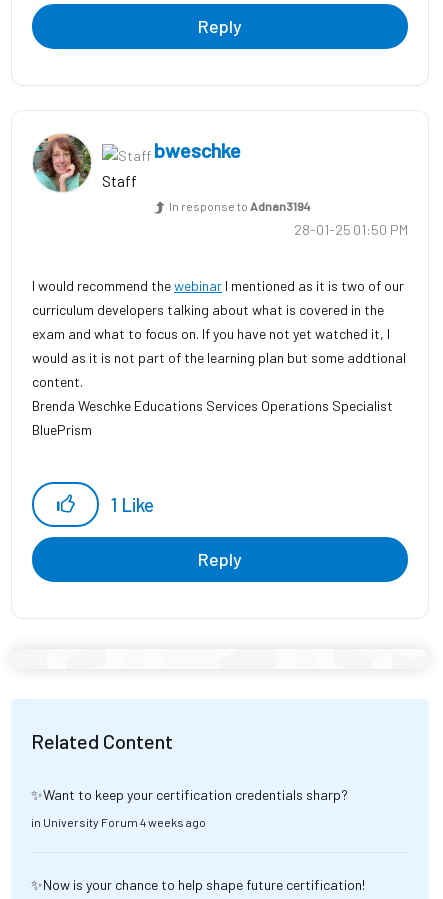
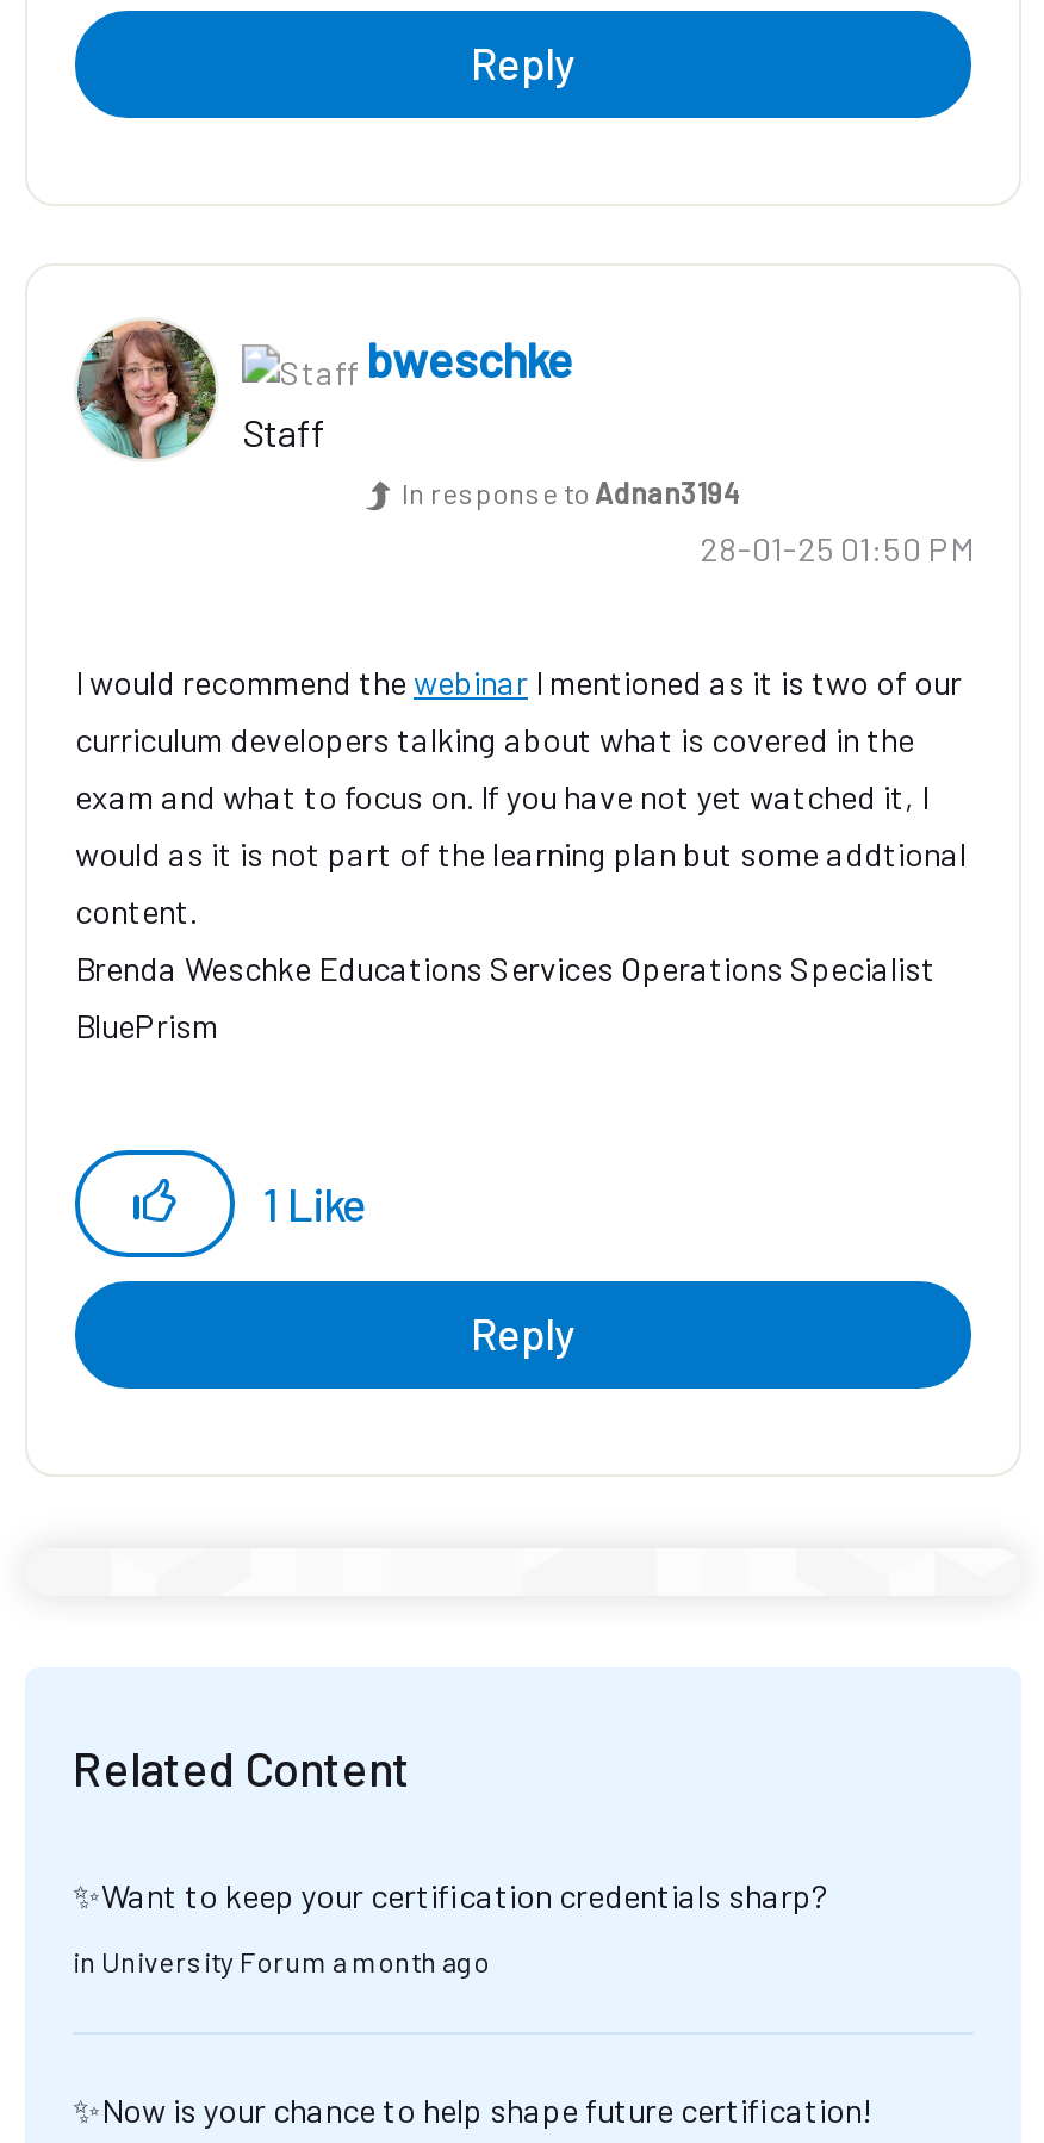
[31,815,206,829] in University Forum 4 weeks ago -> [73,1944,490,1977] in University Forum a month ago

